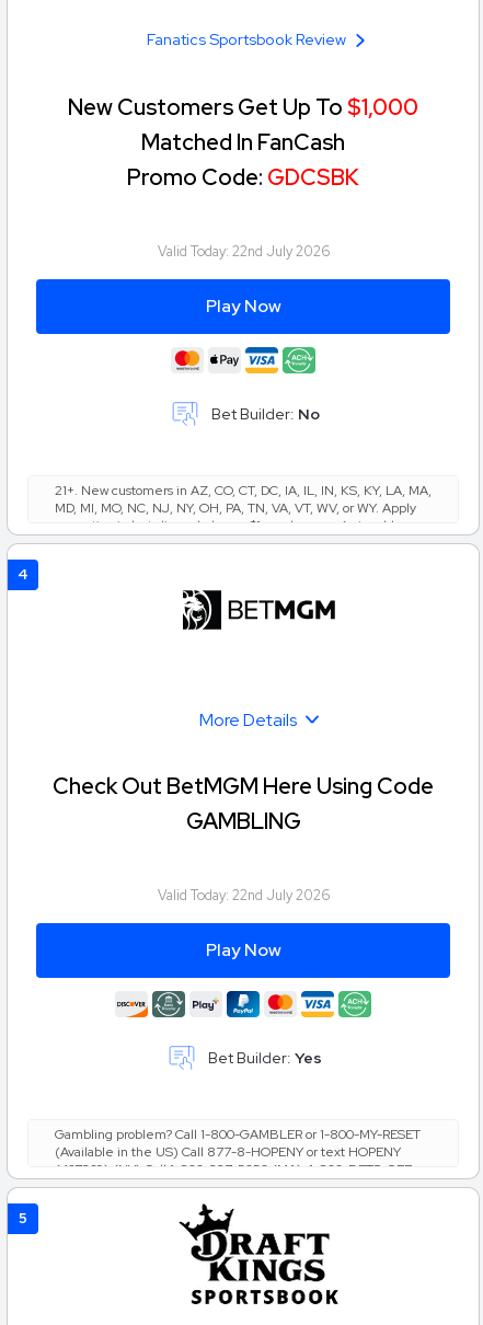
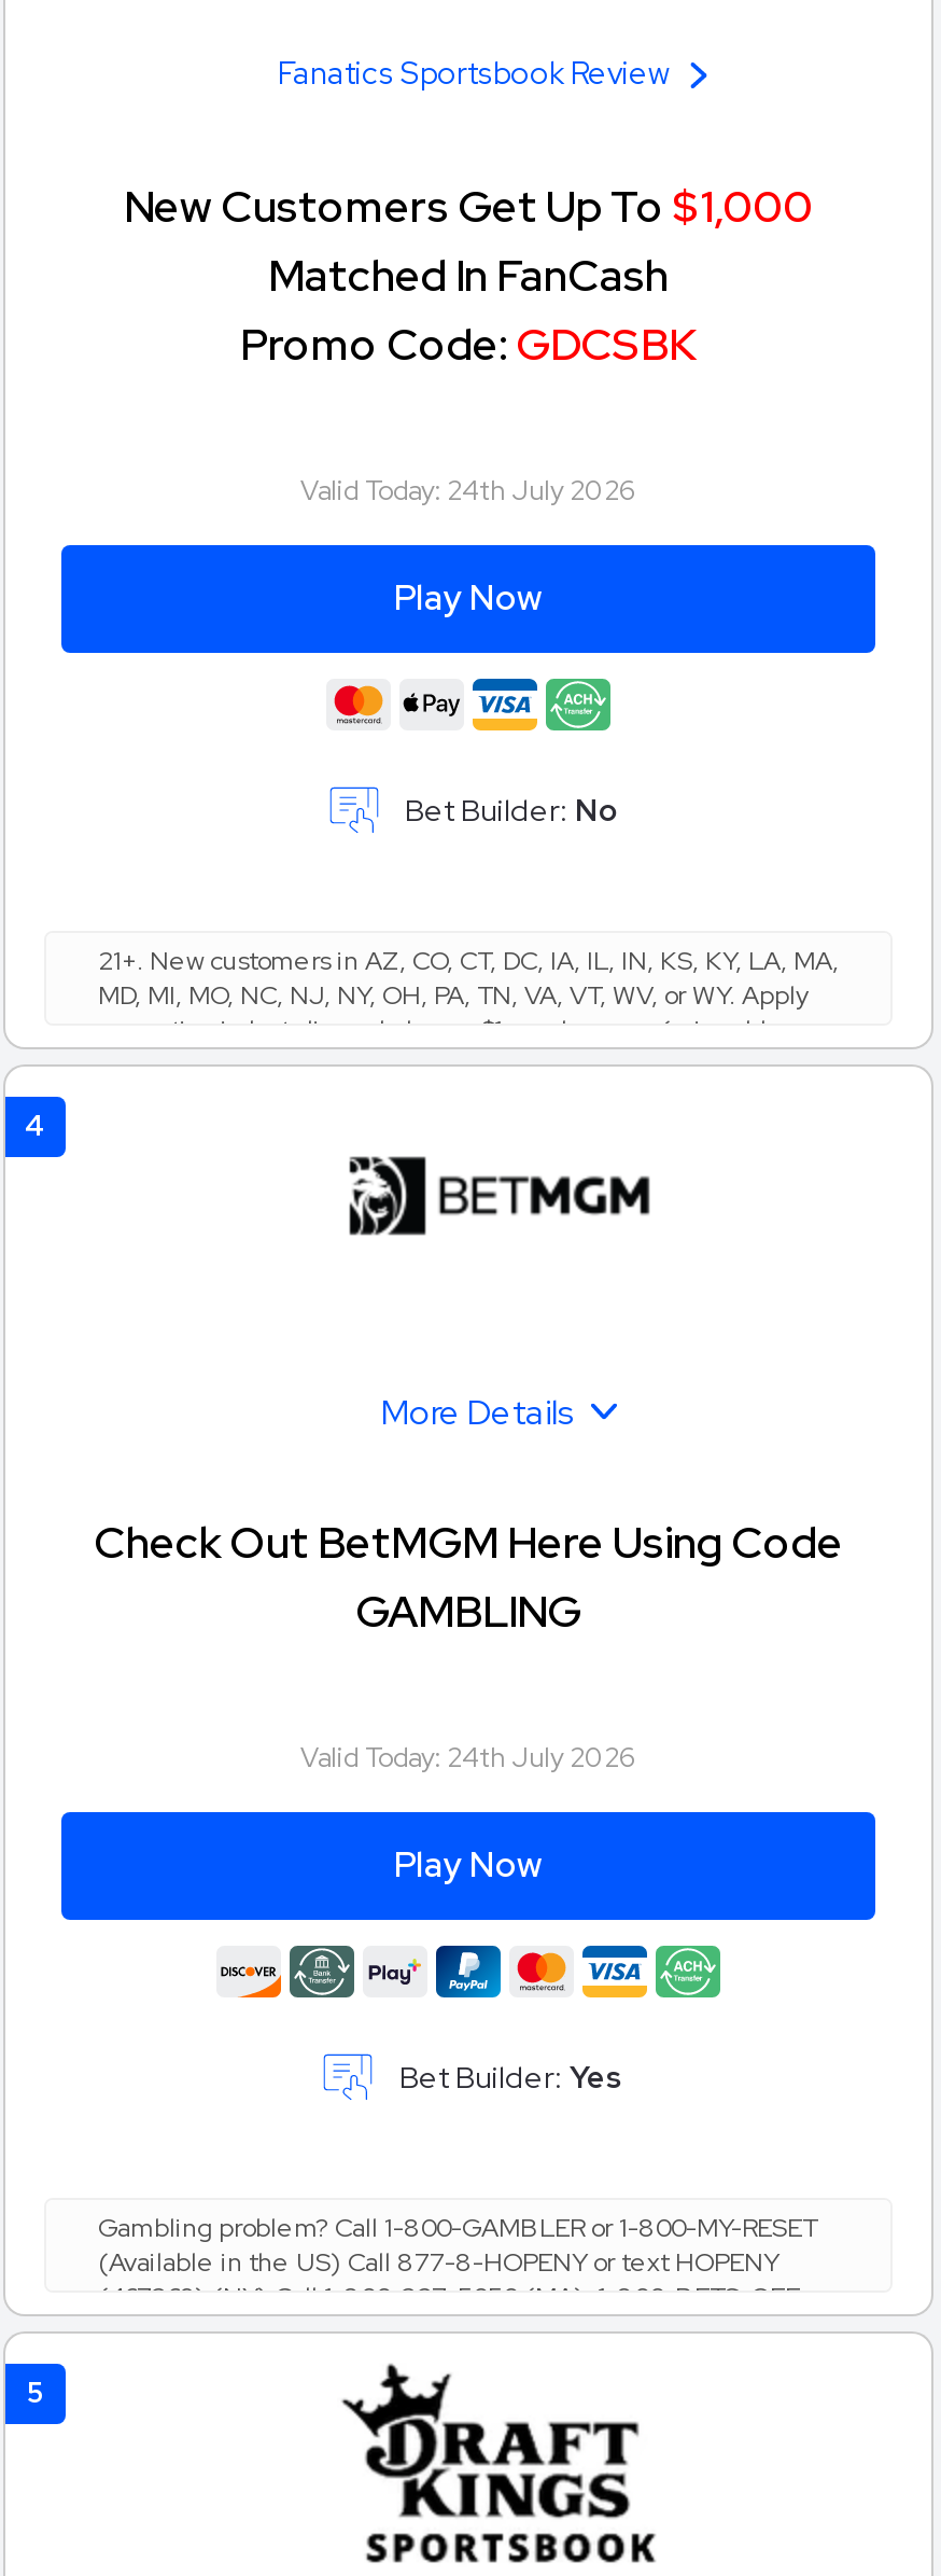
[157,241,329,260] Valid Today: 22nd July 2026 -> [300,471,636,507] Valid Today: 24th July 2026
[157,885,329,904] Valid Today: 22nd July 2026 -> [300,1738,636,1774] Valid Today: 24th July 2026

